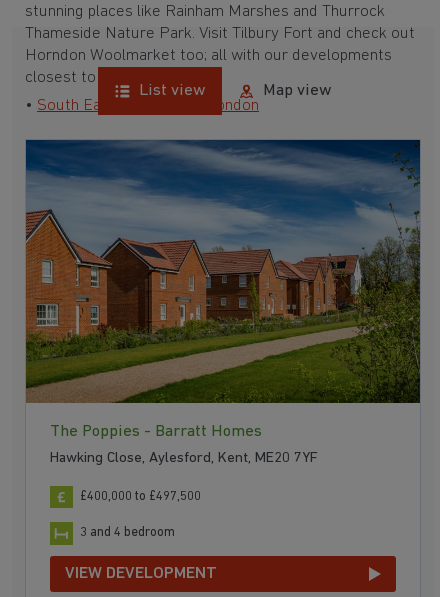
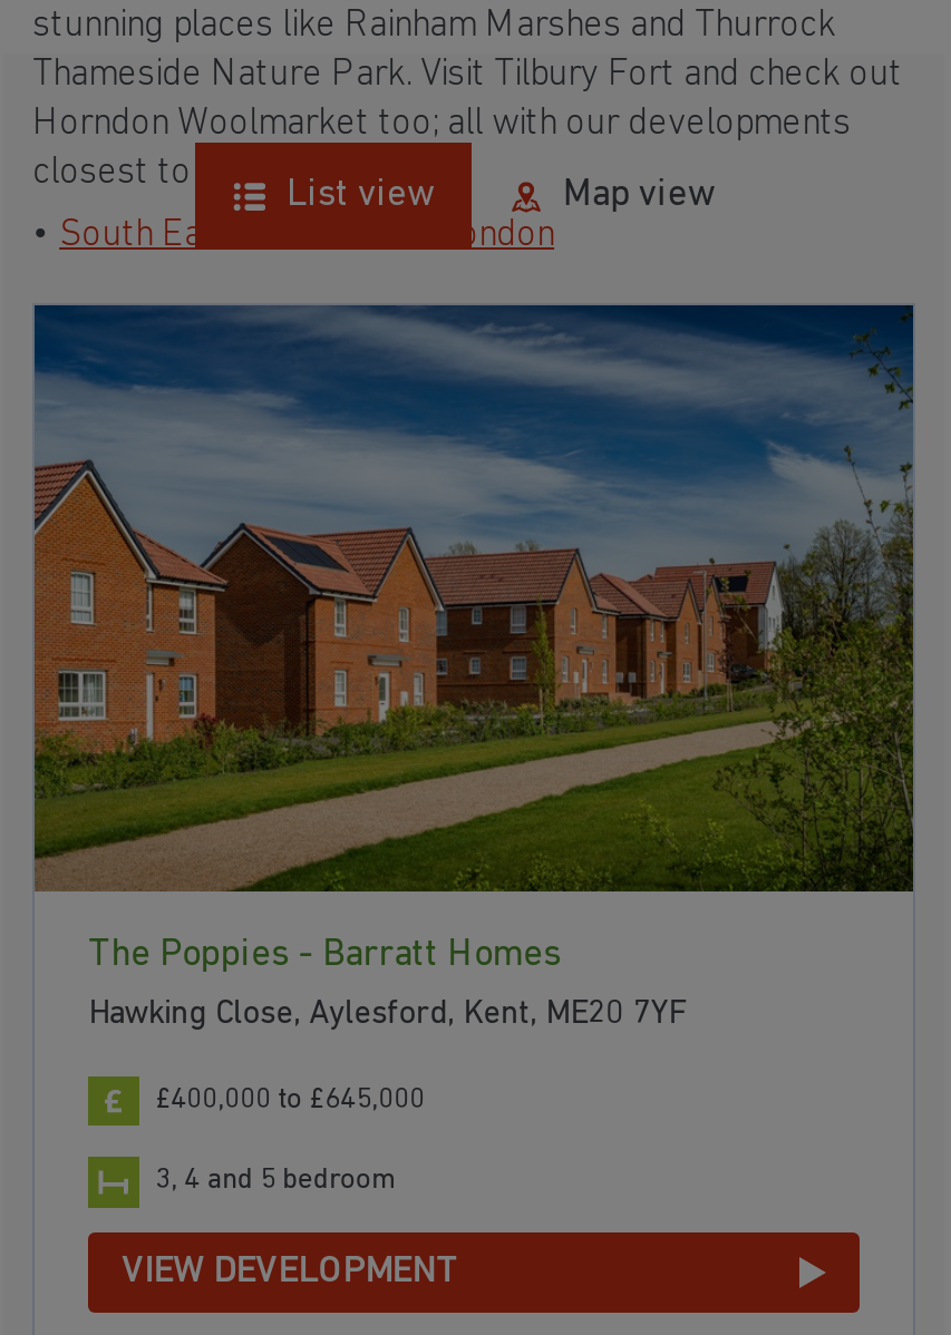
[80,490,201,503] £400,000 to £497,500 -> [155,1085,425,1114] £400,000 to £645,000
[80,526,175,539] 3 and 4 bedroom -> [155,1167,396,1195] 3, 4 and 5 bedroom

